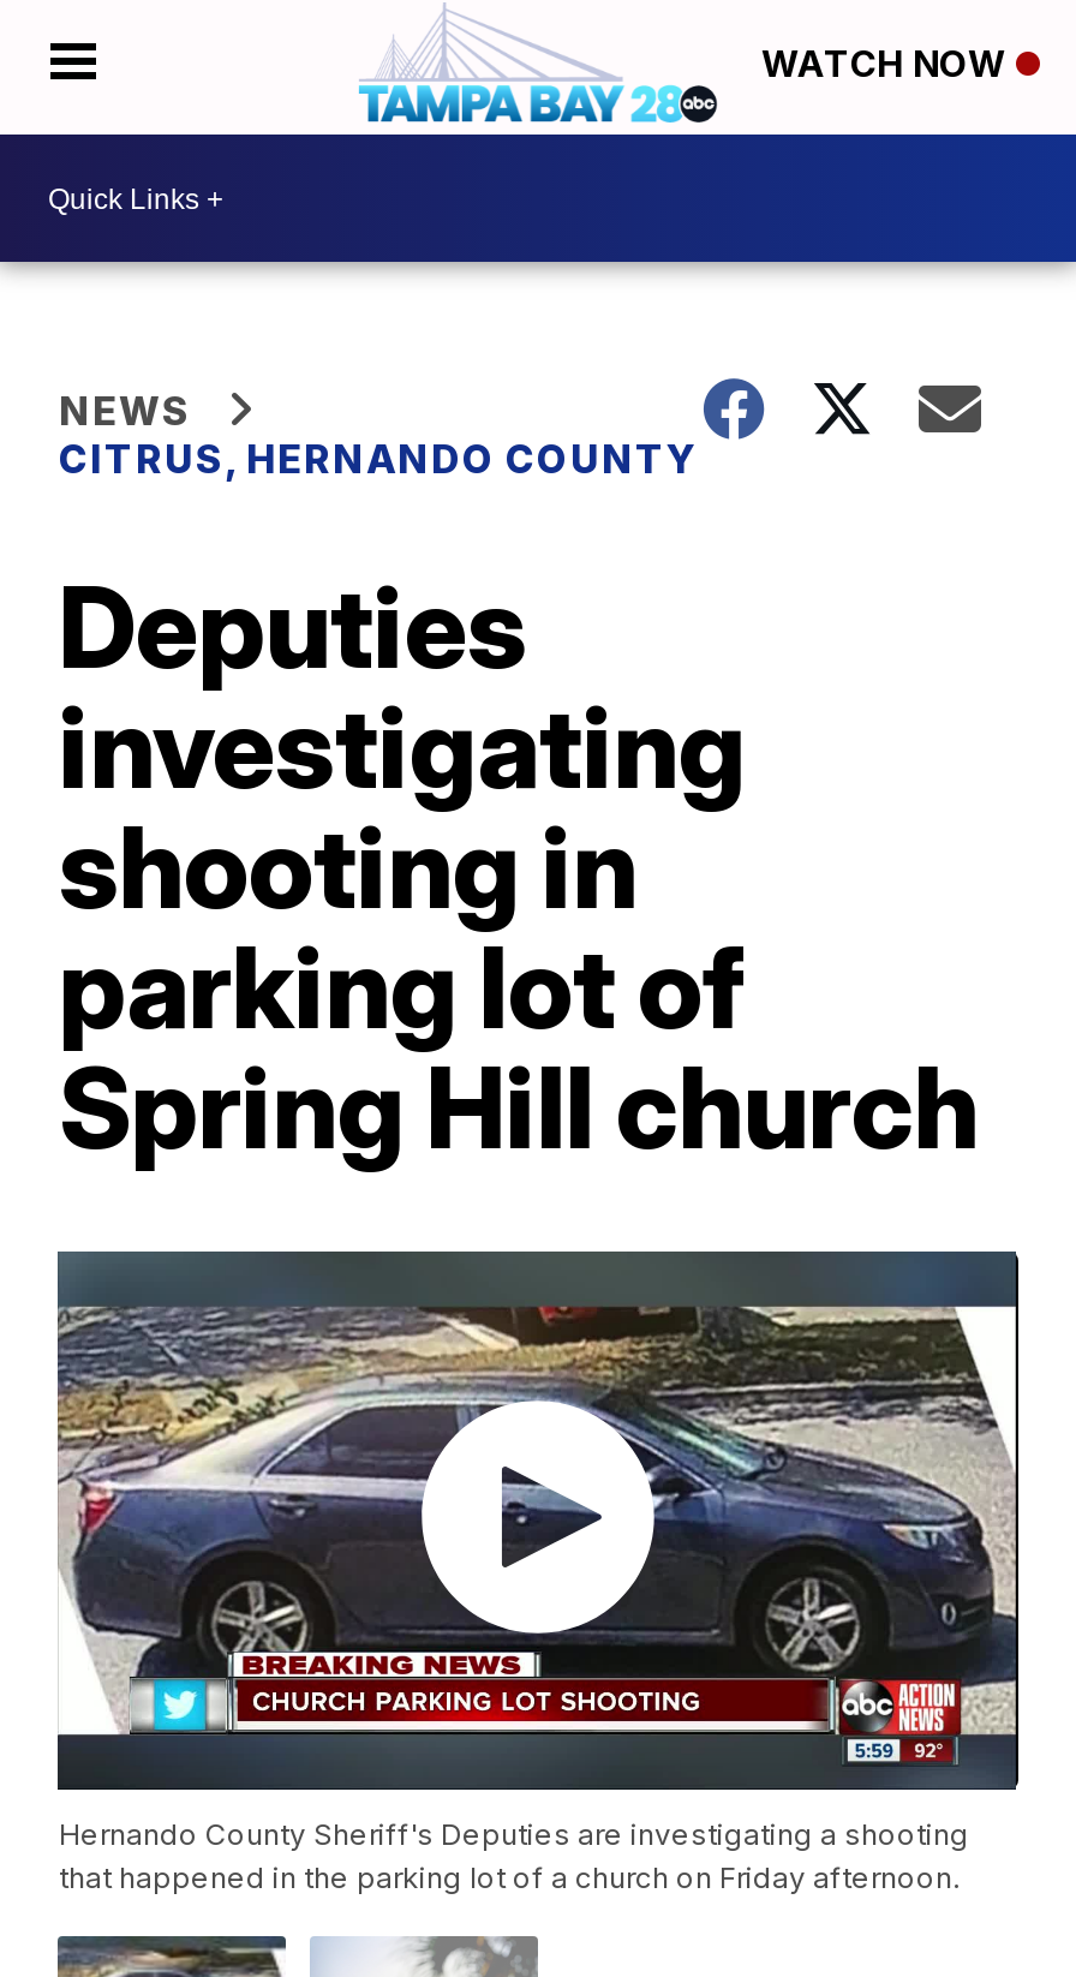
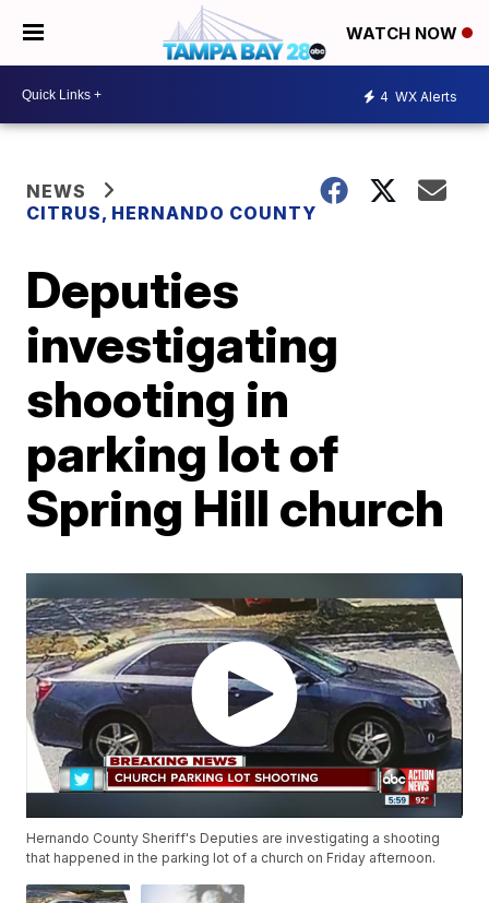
none -> [380,88,457,104] 4 WX Alerts

